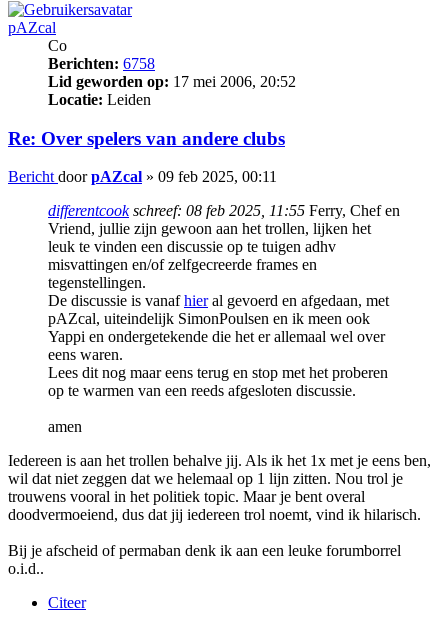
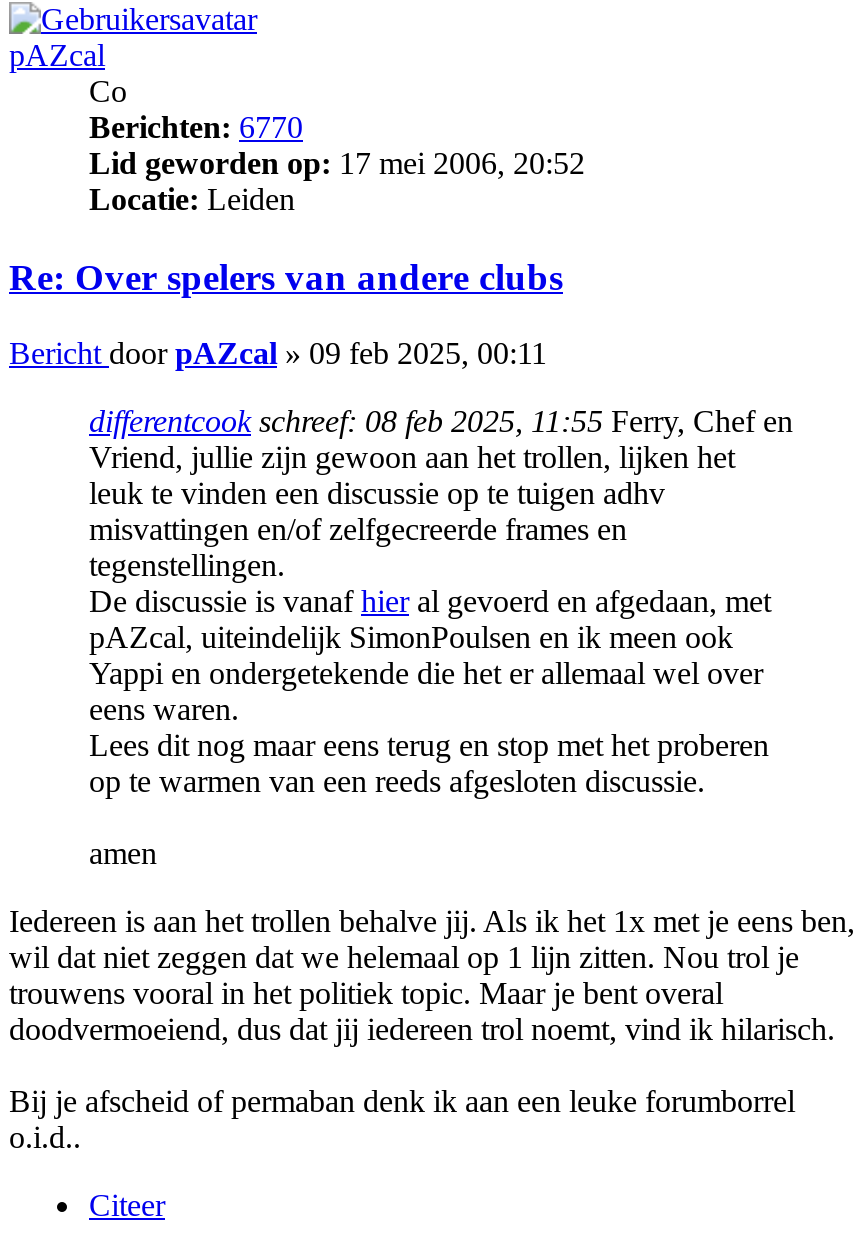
[48,55,155,72] Berichten: 6758 -> [89,110,303,144] Berichten: 6770

